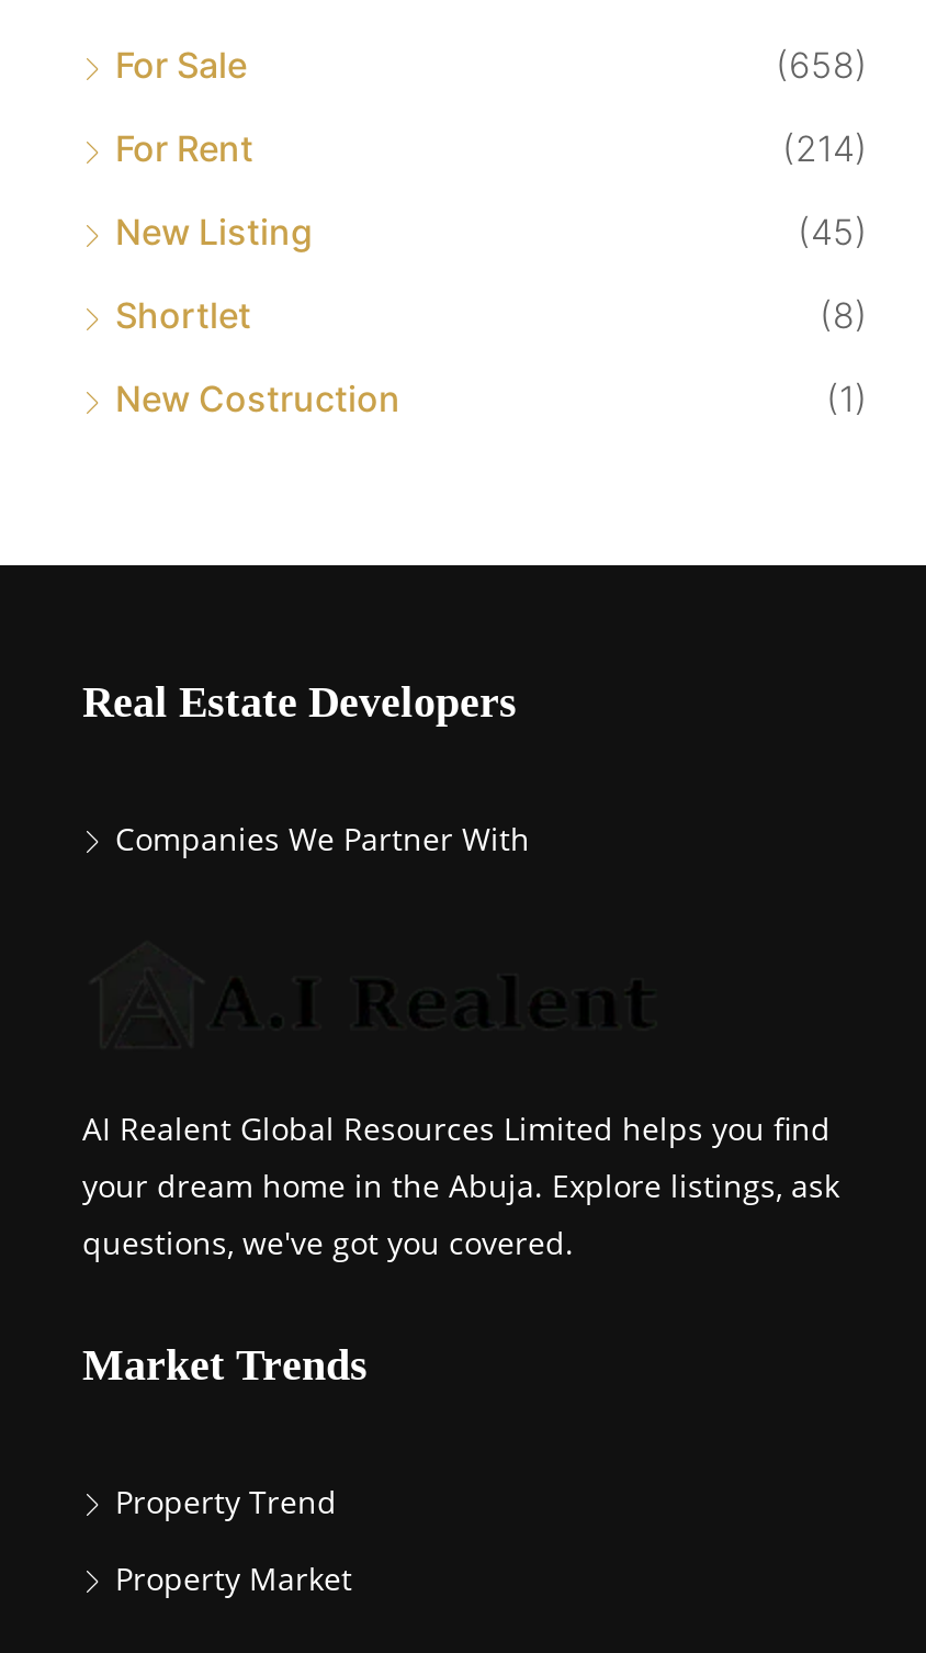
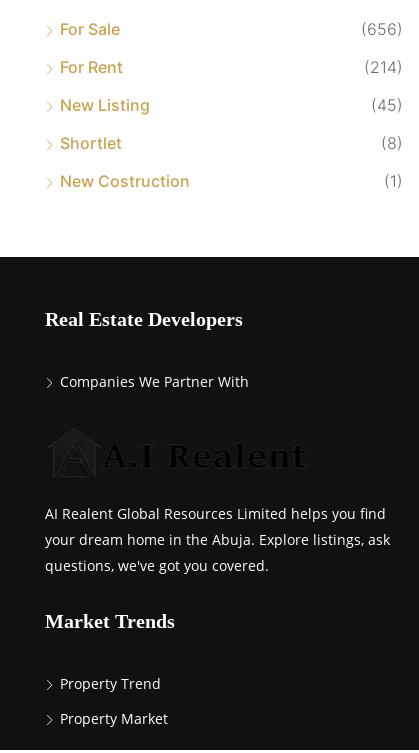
[776,43,868,87] (658) -> [361,19,403,39] (656)

